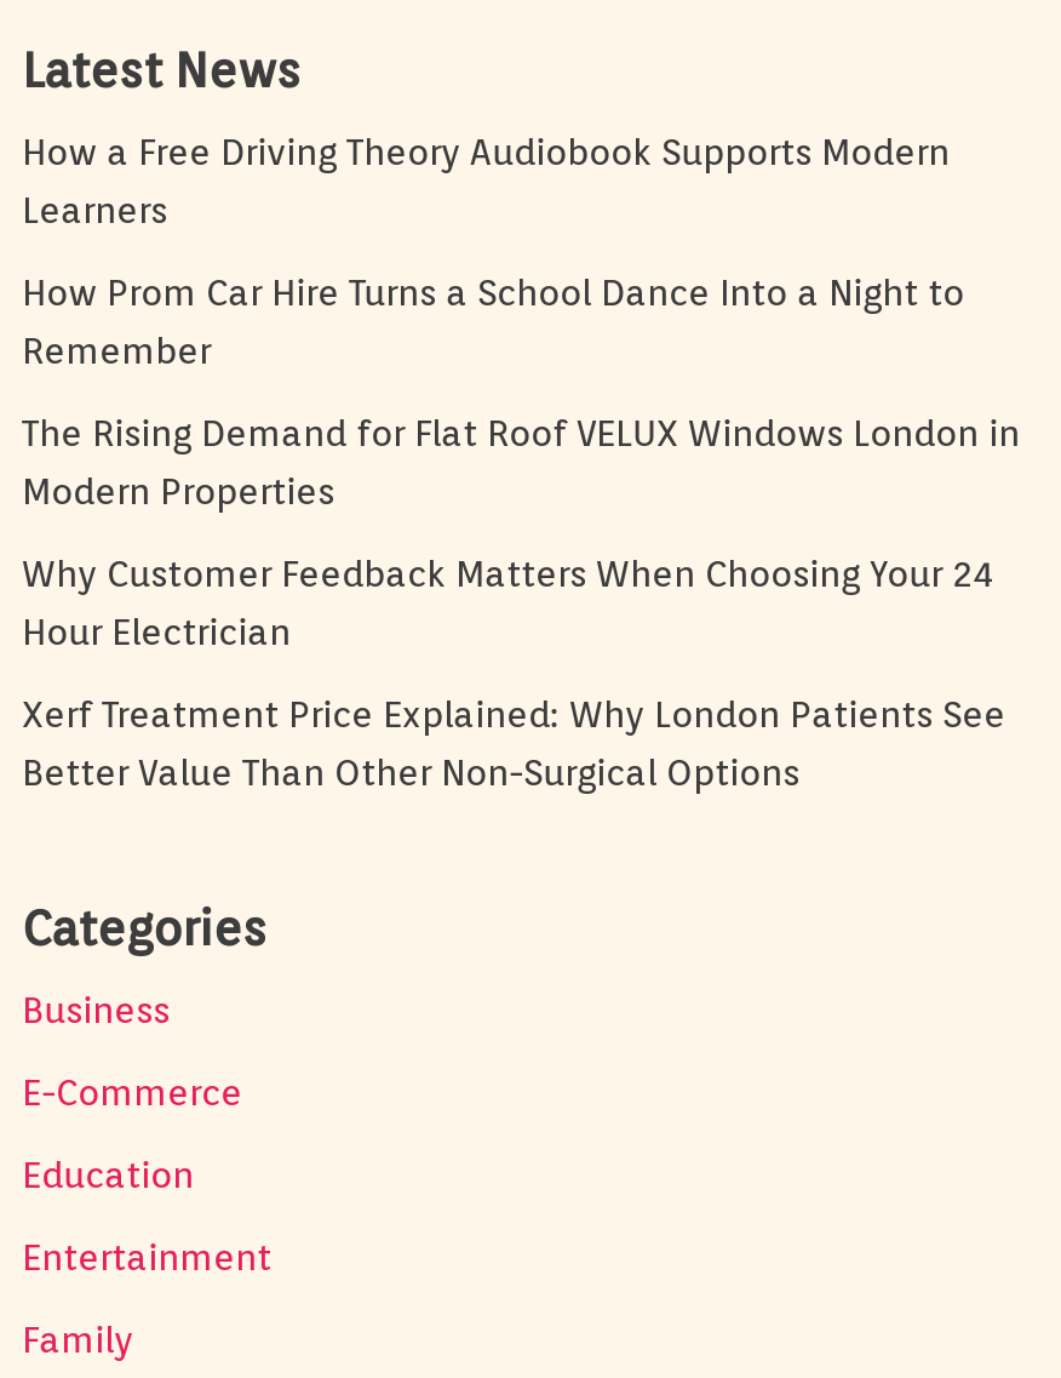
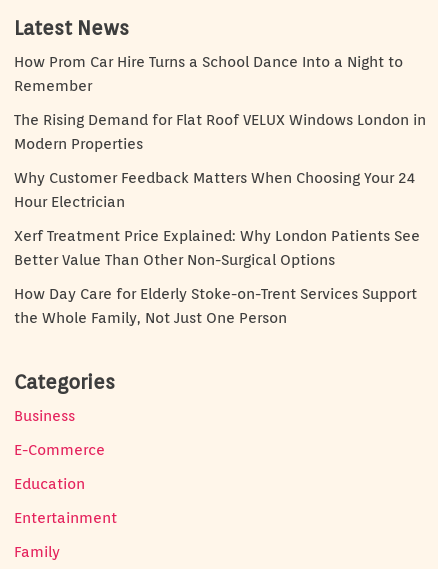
[22,131,950,233] How a Free Driving Theory Audiobook Supports Modern | Learners -> none
moved [22,272,1020,796] -> [14,53,426,269]: How Prom Car Hire Turns a School Dance Into a Night to | Remember | The Rising Demand for Flat Roof VELUX Windows London in | Modern Properties | Why Customer Feedback Matters When Choosing Your 24 | Hour Electrician | Xerf Treatment Price Explained: Why London Patients See | Better Value Than Other Non-Surgical Options
none -> [14,285,417,327] How Day Care for Elderly Stoke-on-Trent Services Support | the Whole Family, Not Just One Person

